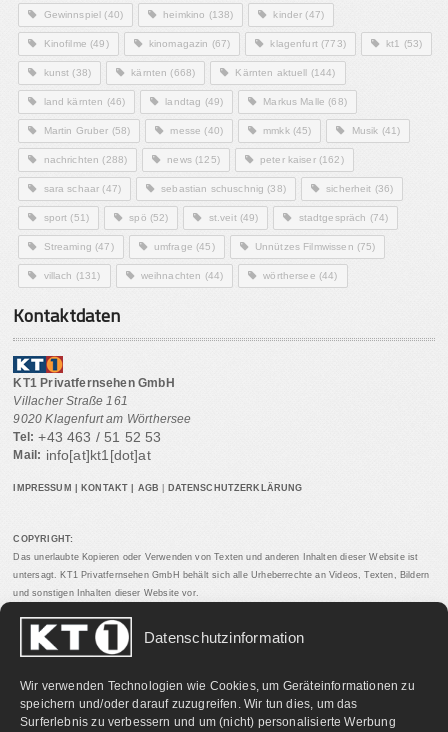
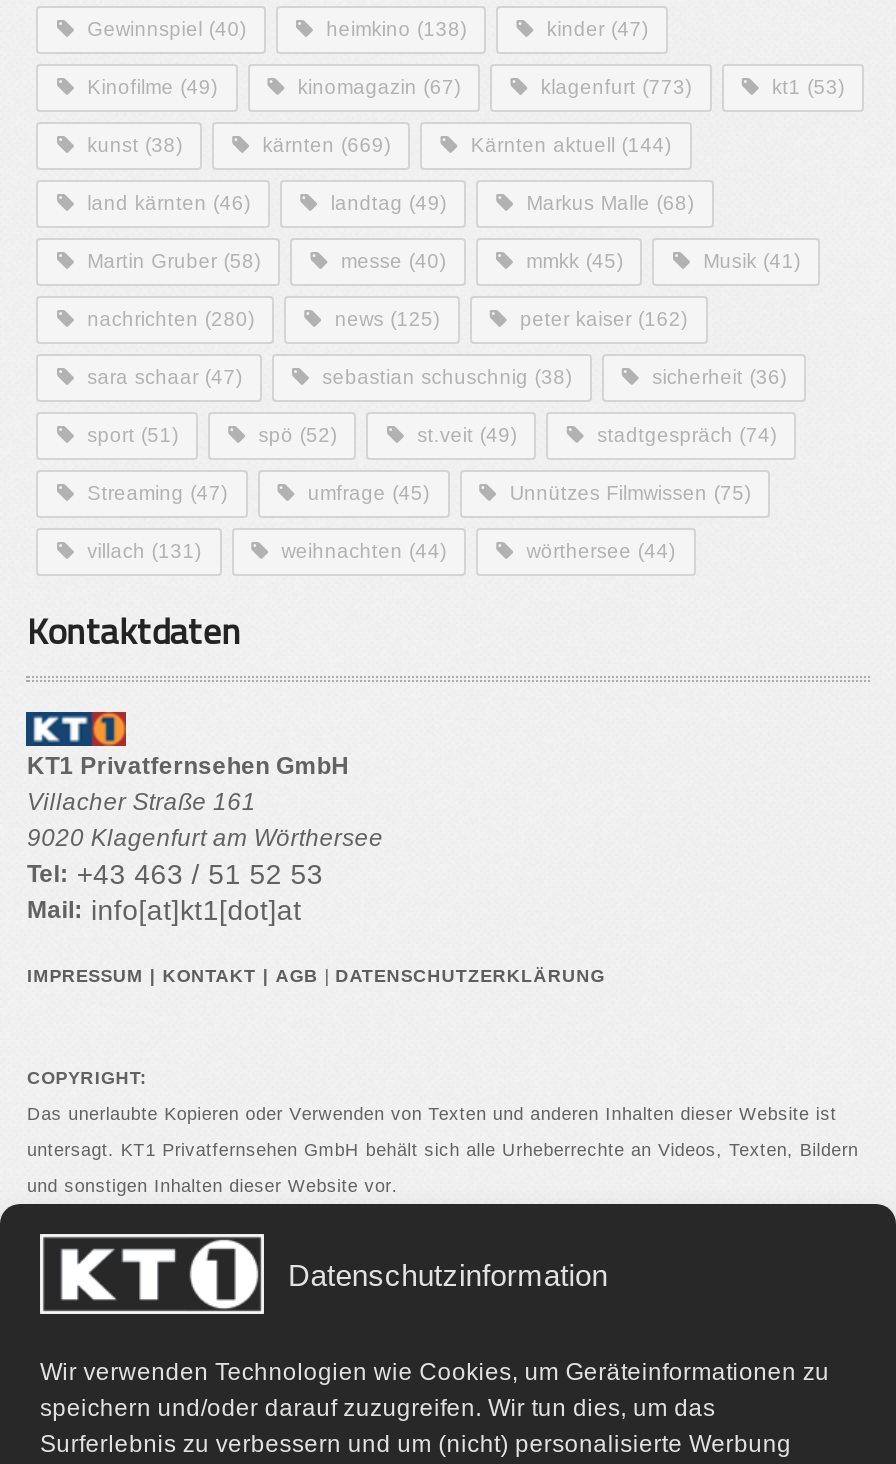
[131,67,195,78] kärnten (668) -> [262,134,390,156] kärnten (669)
[44,154,127,165] nachrichten (288) -> [87,308,254,330] nachrichten (280)

